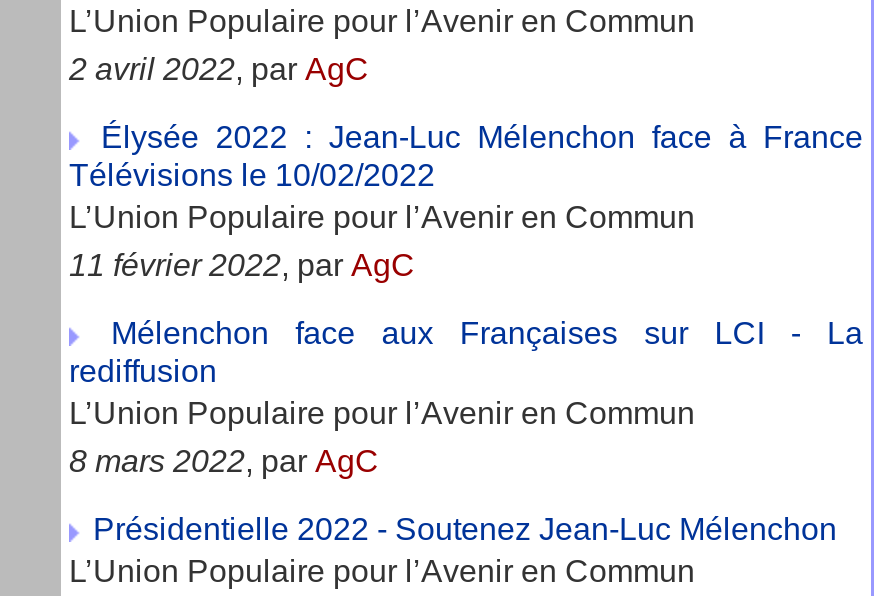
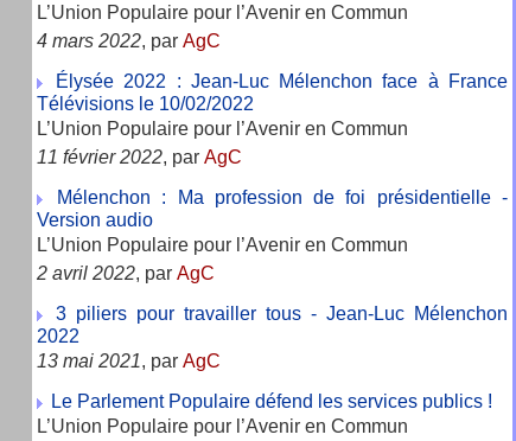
[69,52,369,86] 2 avril 2022, par AgC -> [37,31,221,51] 4 mars 2022, par AgC
[69,316,863,388] Mélenchon face aux Françaises sur LCI - La | rediffusion -> [37,187,508,230] Mélenchon : Ma profession de foi présidentielle - | Version audio
[69,444,837,546] 8 mars 2022, par AgC | Présidentielle 2022 - Soutenez Jean‑Luc Mélenchon -> [37,263,508,411] 2 avril 2022, par AgC | 3 piliers pour travailler tous - Jean-Luc Mélenchon | 2022 | 13 mai 2021, par AgC | Le Parlement Populaire défend les services publics !

